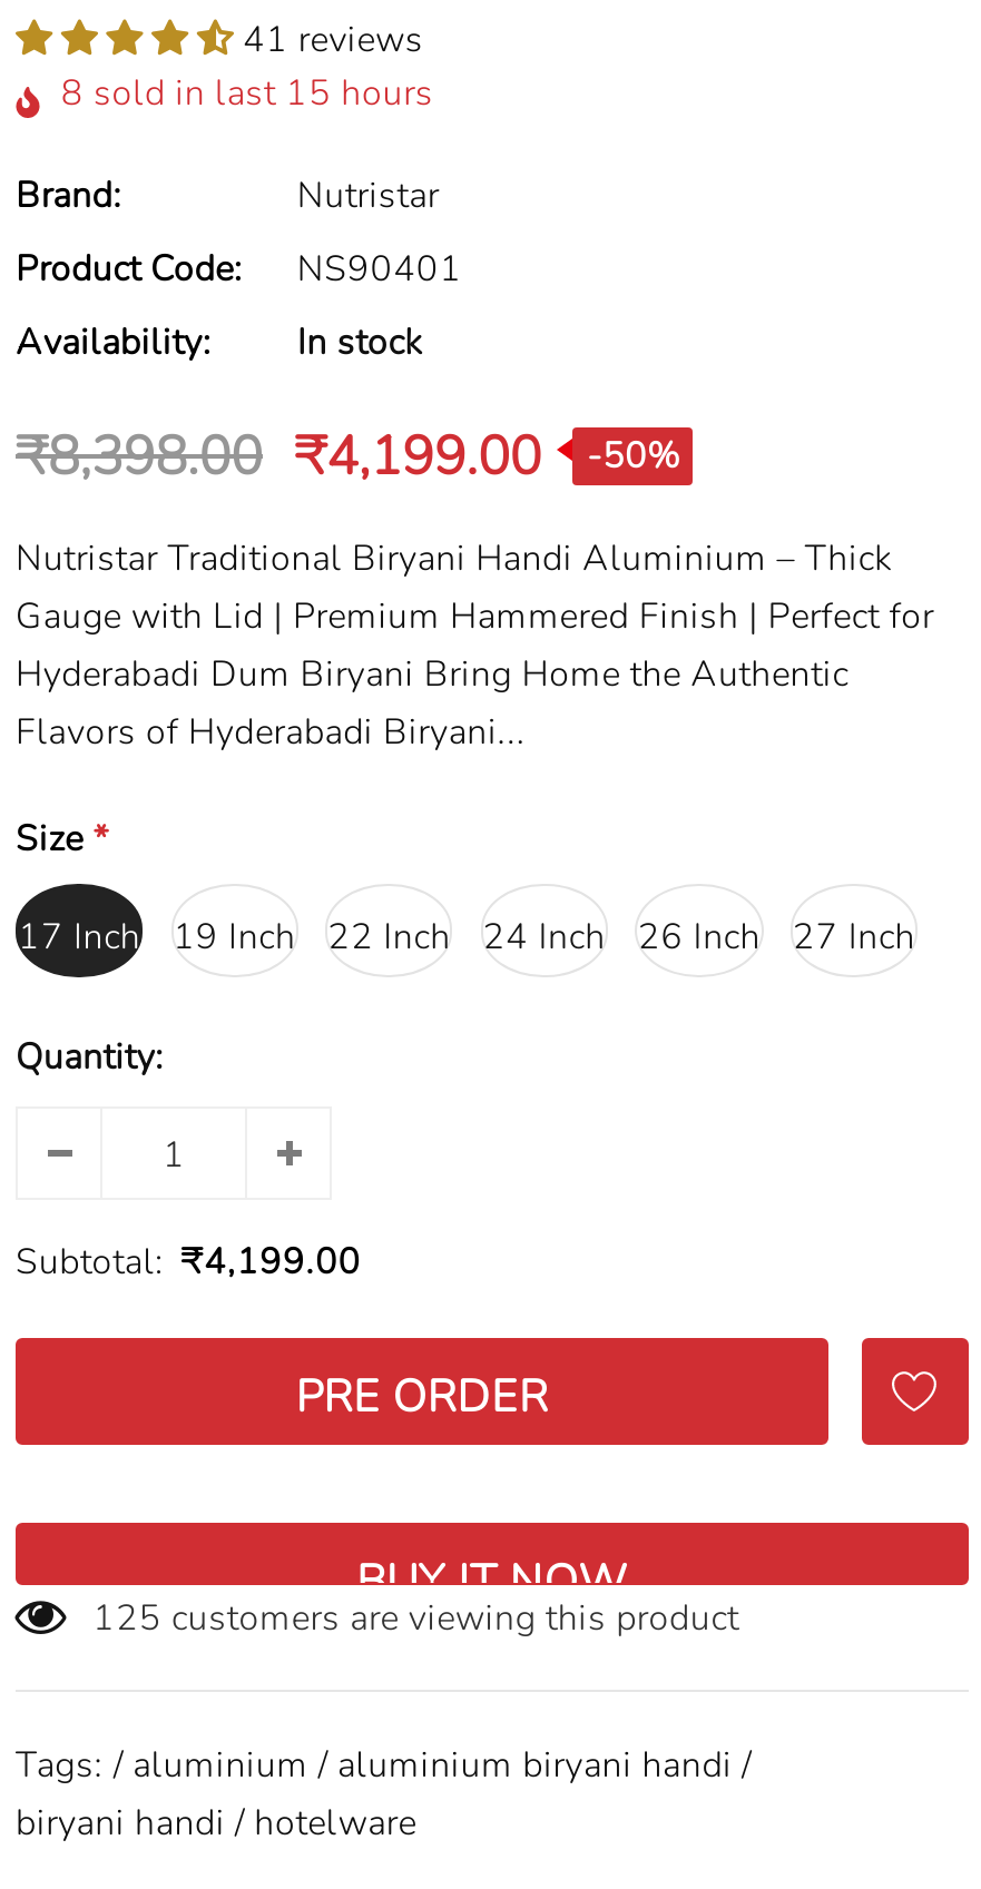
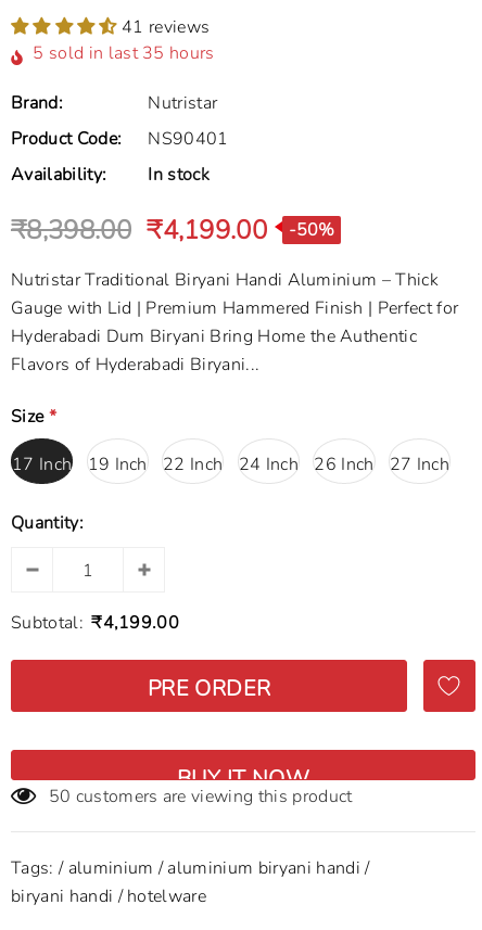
[61,69,434,118] 8 sold in last 15 hours -> [33,41,215,65] 5 sold in last 35 hours
[93,1594,739,1643] 125 customers are viewing this product -> [49,785,352,808] 50 customers are viewing this product

